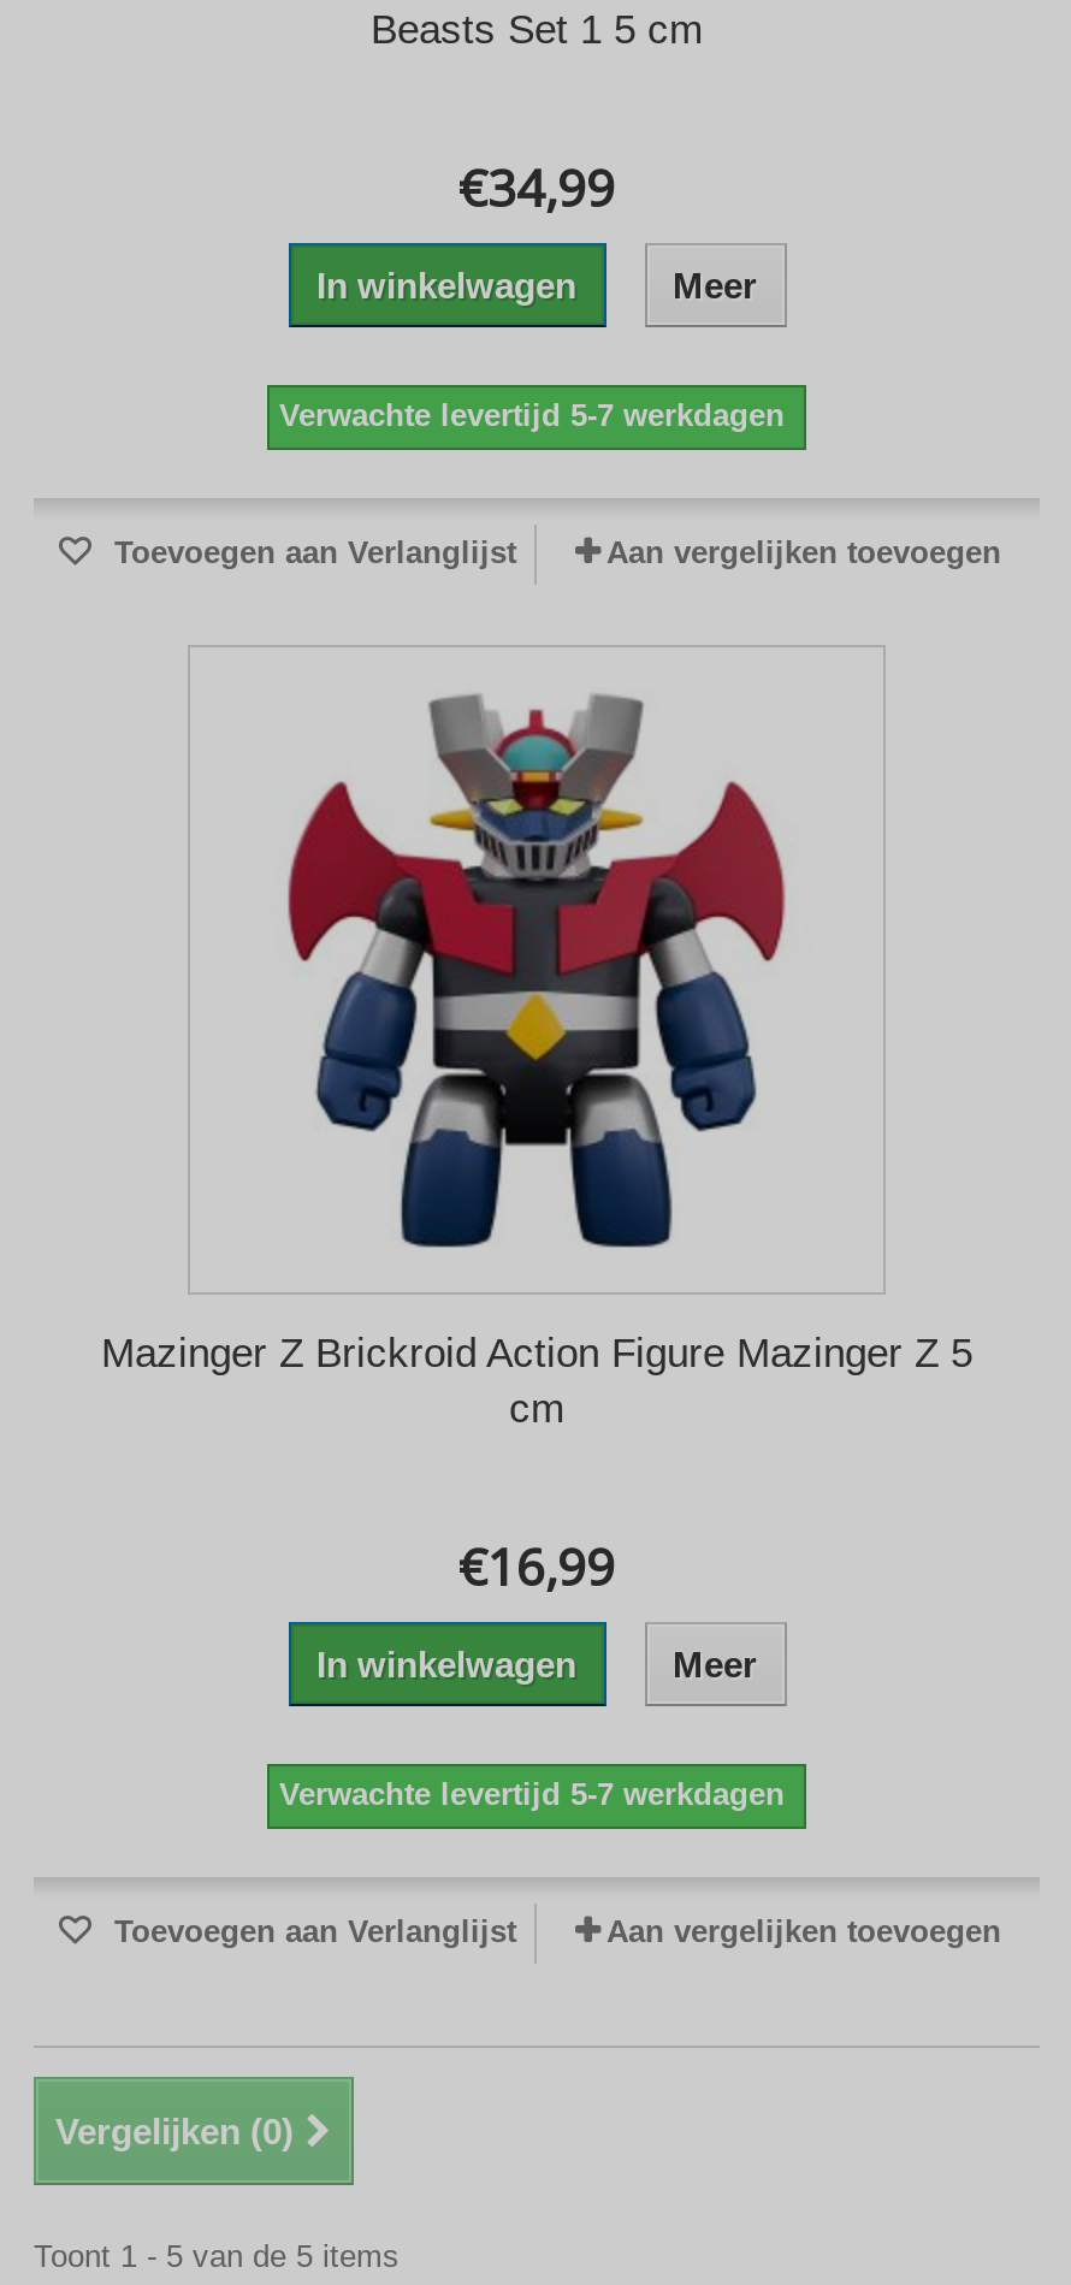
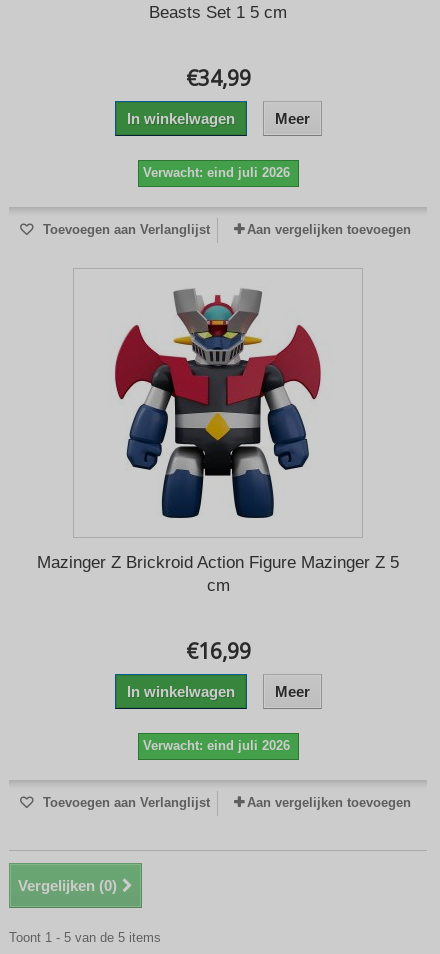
[279,397,785,433] Verwachte levertijd 5-7 werkdagen -> [142,165,289,180] Verwacht: eind juli 2026
[279,1776,785,1812] Verwachte levertijd 5-7 werkdagen -> [142,738,289,753] Verwacht: eind juli 2026

